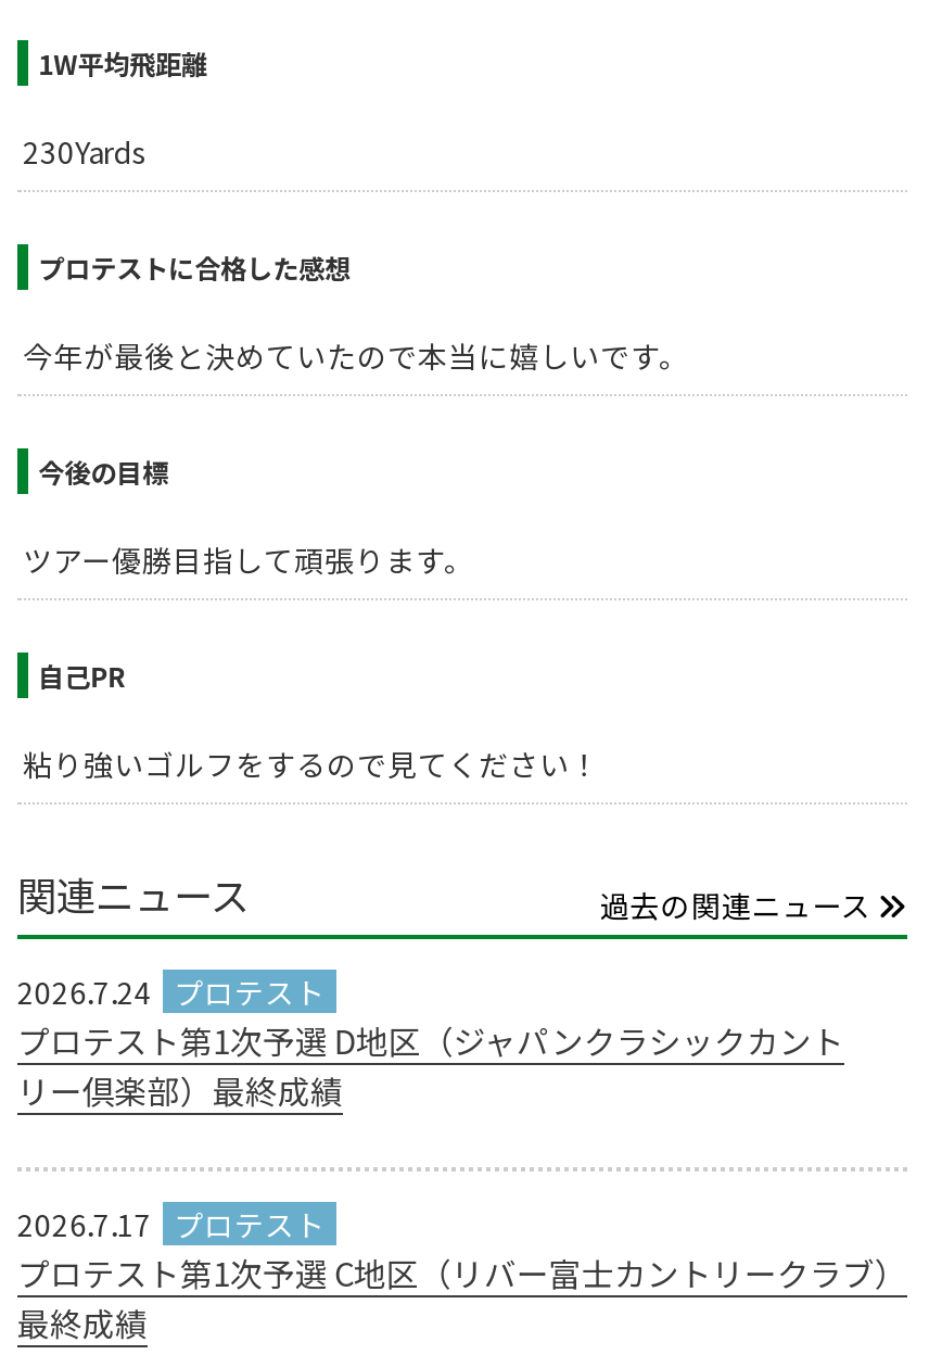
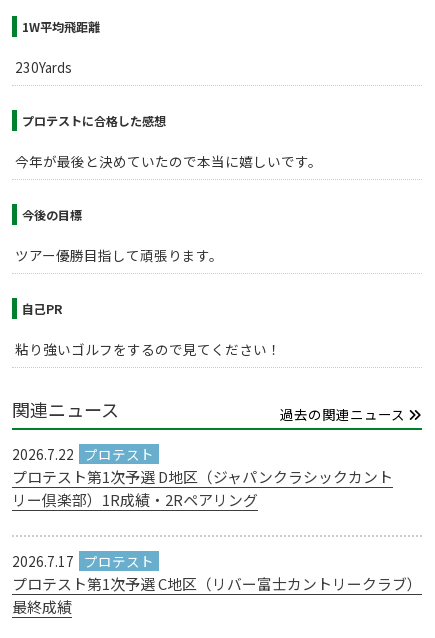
[17,969,152,1013] 2026.7.24 -> [12,444,74,464] 2026.7.22
[17,1067,343,1112] リー倶楽部）最終成績 -> [12,489,258,510] リー倶楽部）1R成績・2Rペアリング

